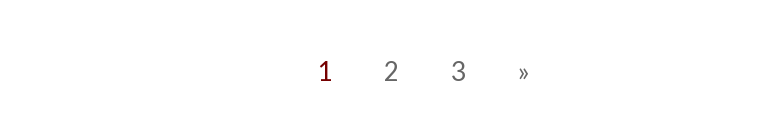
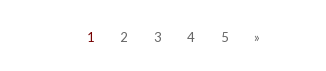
none -> [187,29,229,45] 4 | 5

